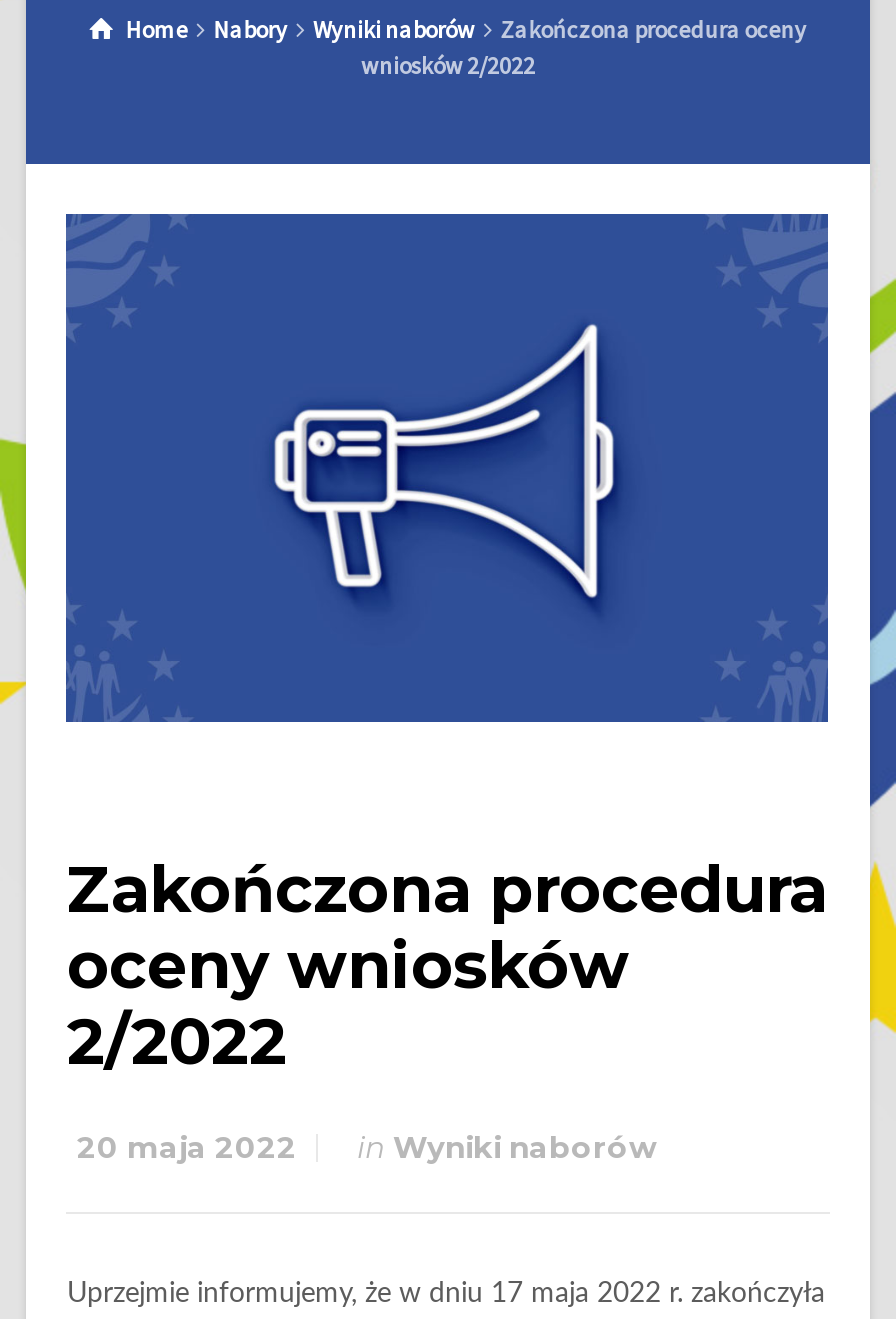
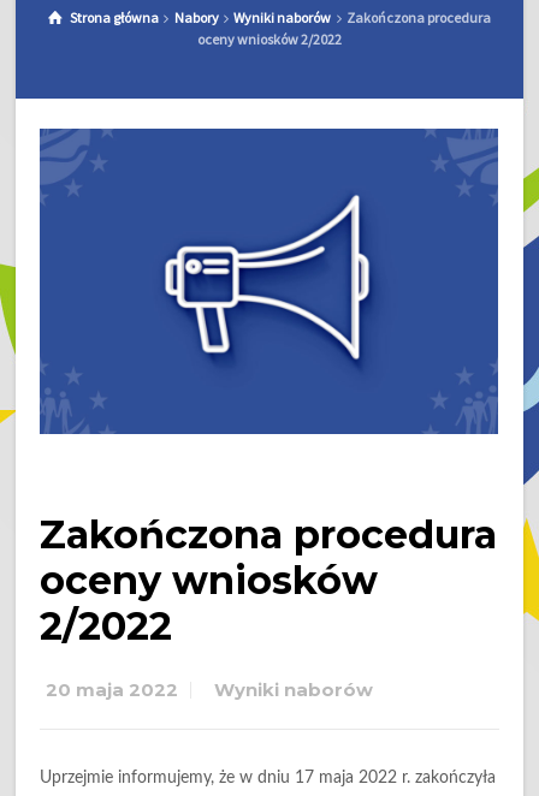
[126,14,188,44] Home -> [70,8,159,26] Strona główna
[357,1130,657,1166] in Wyniki naborów -> [215,679,373,701] Wyniki naborów

